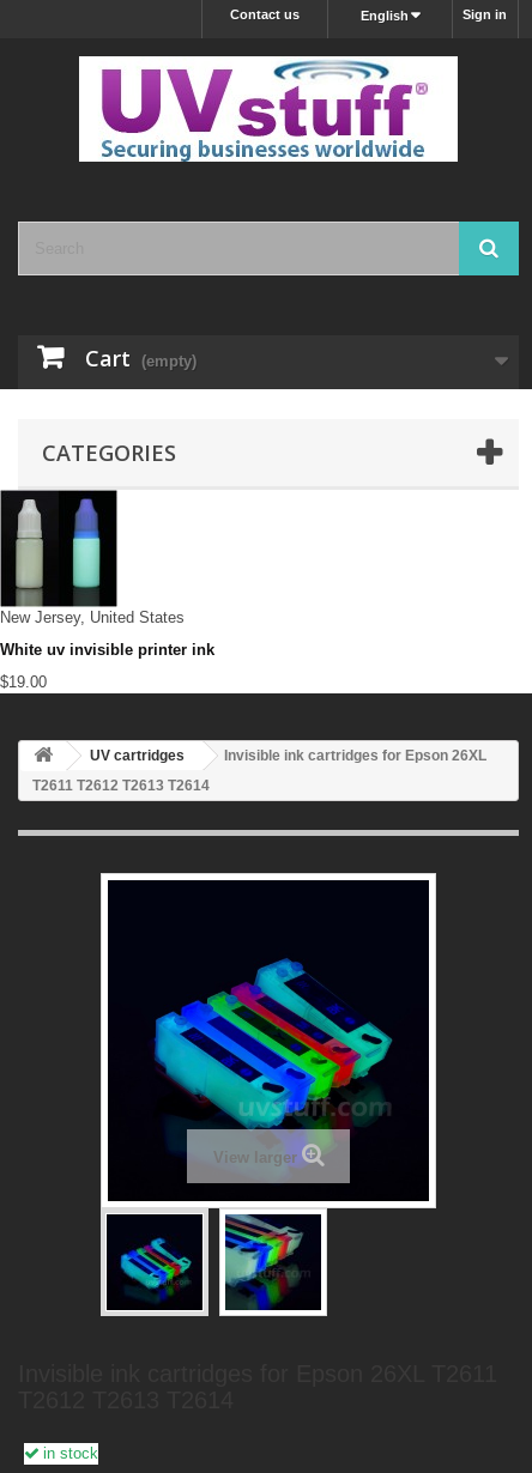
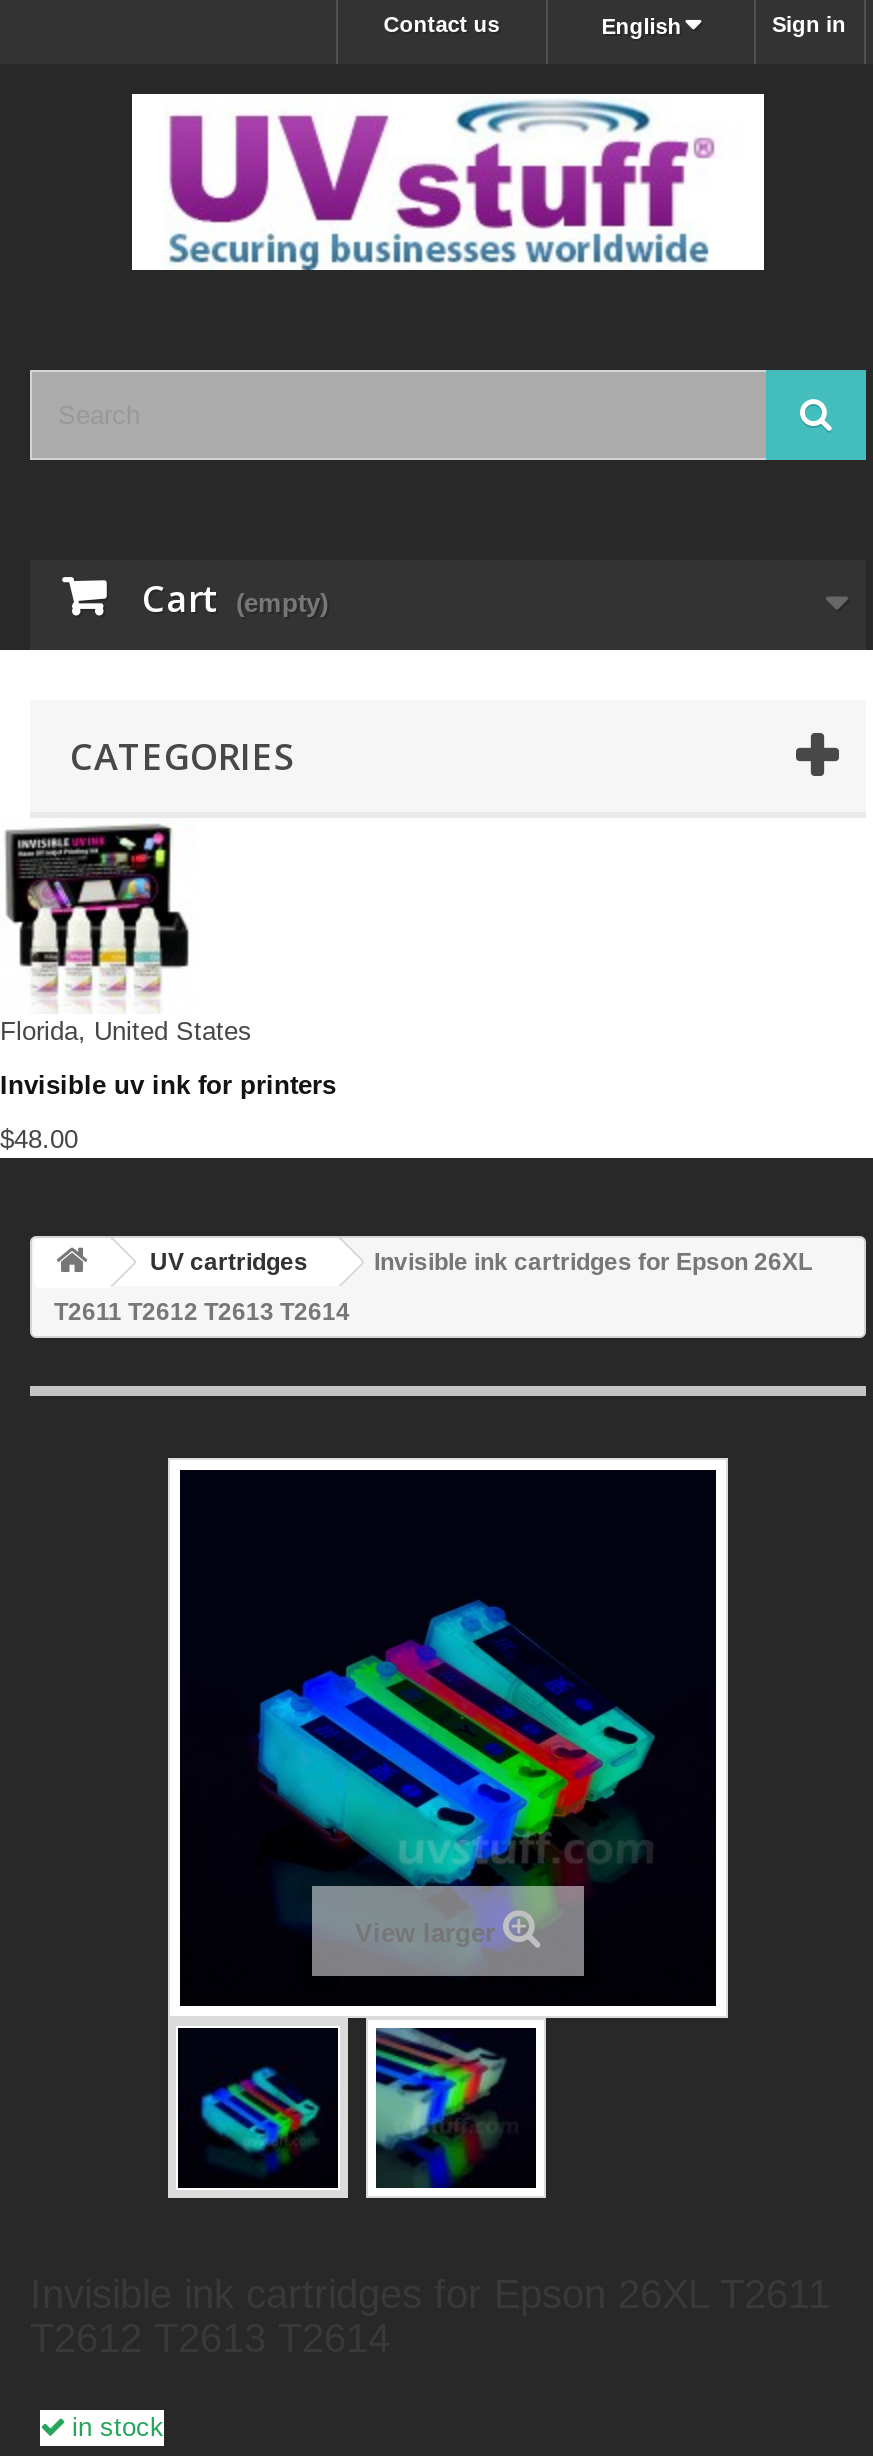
[0,489,185,626] [image] | New Jersey, United States -> [0,818,252,1046] [image] | Florida, United States
[0,641,214,659] White uv invisible printer ink -> [0,1070,336,1100] Invisible uv ink for printers
[0,673,47,691] $19.00 -> [0,1124,78,1154] $48.00

